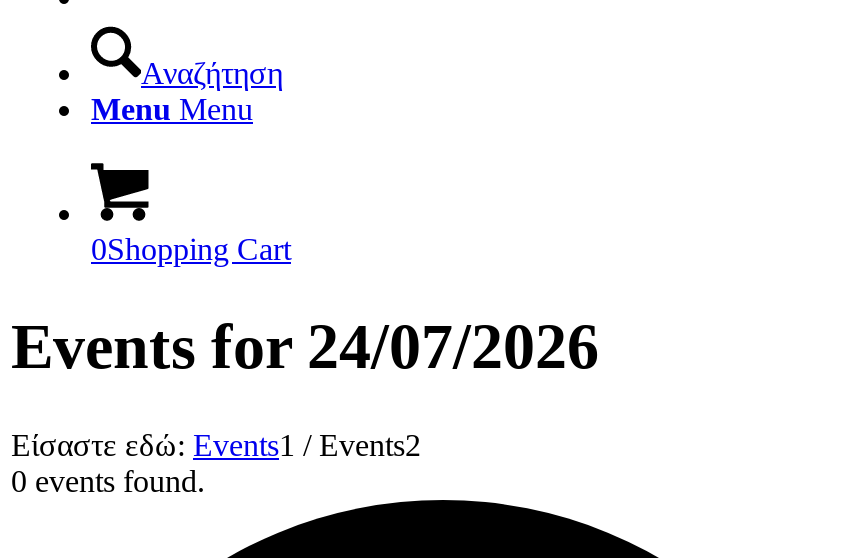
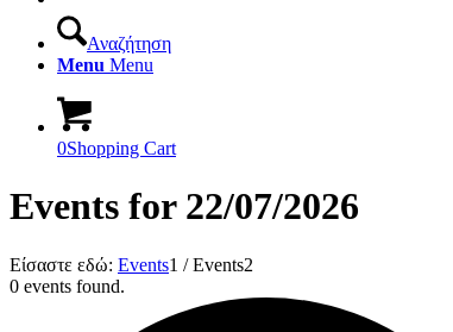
[11,311,599,383] Events for 24/07/2026 -> [10,185,359,228] Events for 22/07/2026

